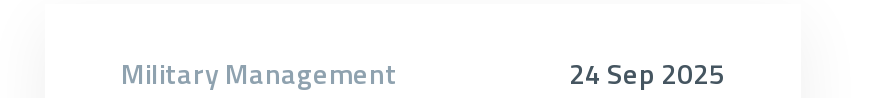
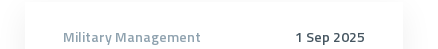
[569,51,725,93] 24 Sep 2025 -> [295,26,365,47] 1 Sep 2025

